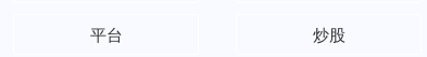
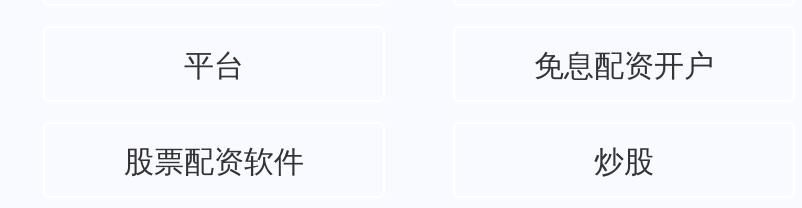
none -> [124,42,714,180] 免息配资开户 | 股票配资软件

